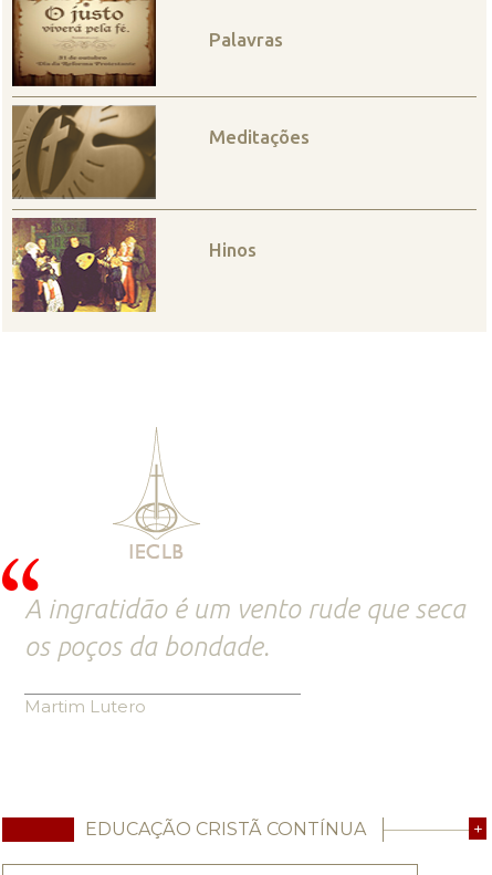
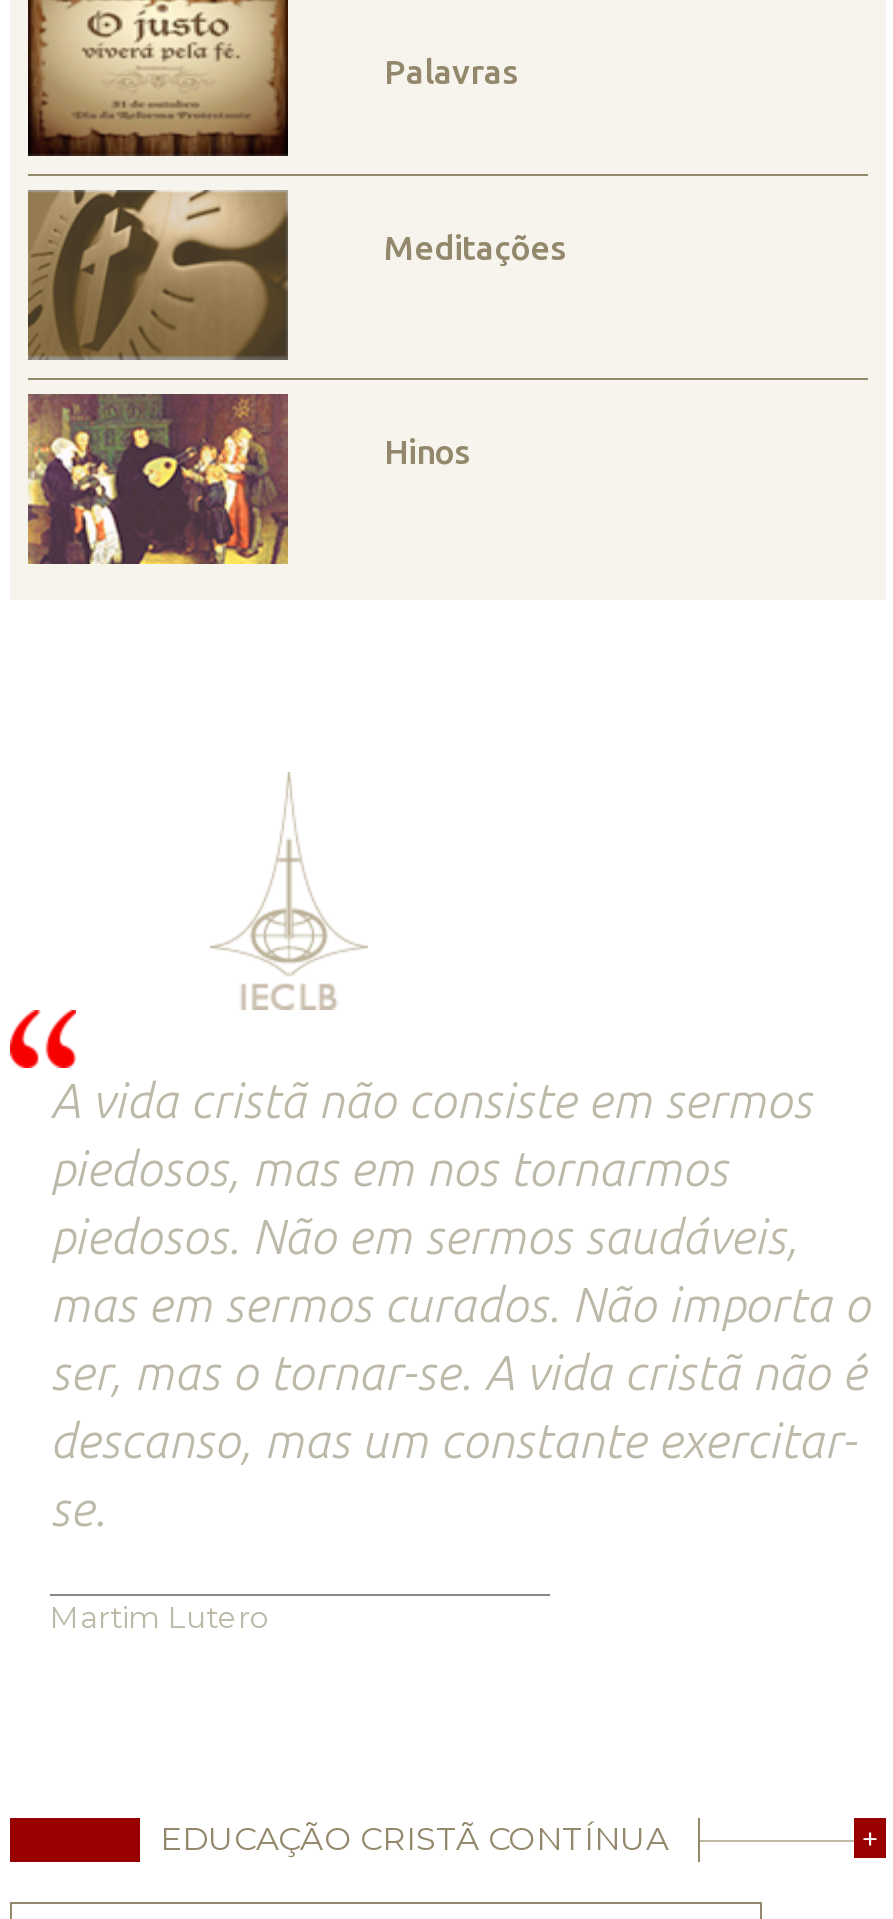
[24,594,465,661] A ingratidão é um vento rude que seca | os poços da bondade. -> [50,1074,870,1536] A vida cristã não consiste em sermos | piedosos, mas em nos tornarmos | piedosos. Não em sermos saudáveis, | mas em sermos curados. Não importa o | ser, mas o tornar-se. A vida cristã não é | descanso, mas um constante exercitar- | se.

